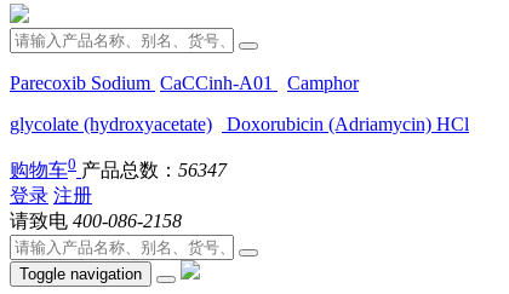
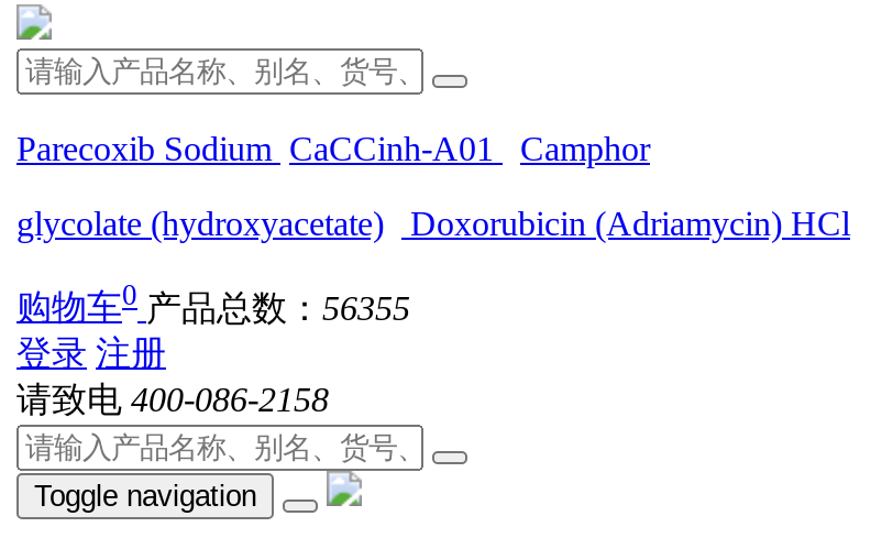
[10,155,227,181] 购物车0 产品总数：56347 -> [16,279,410,326] 购物车0 产品总数：56355

